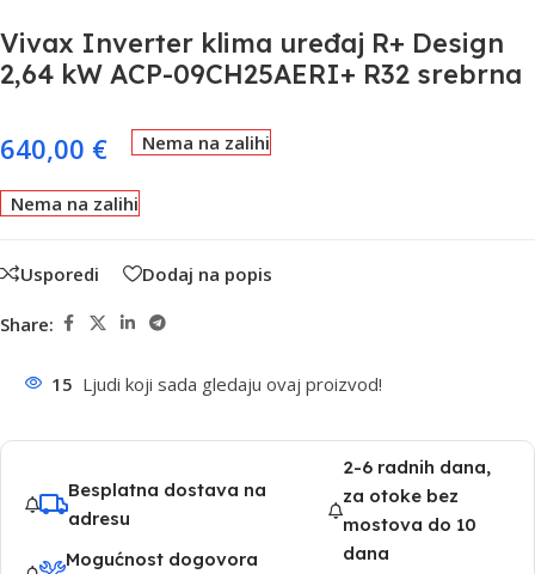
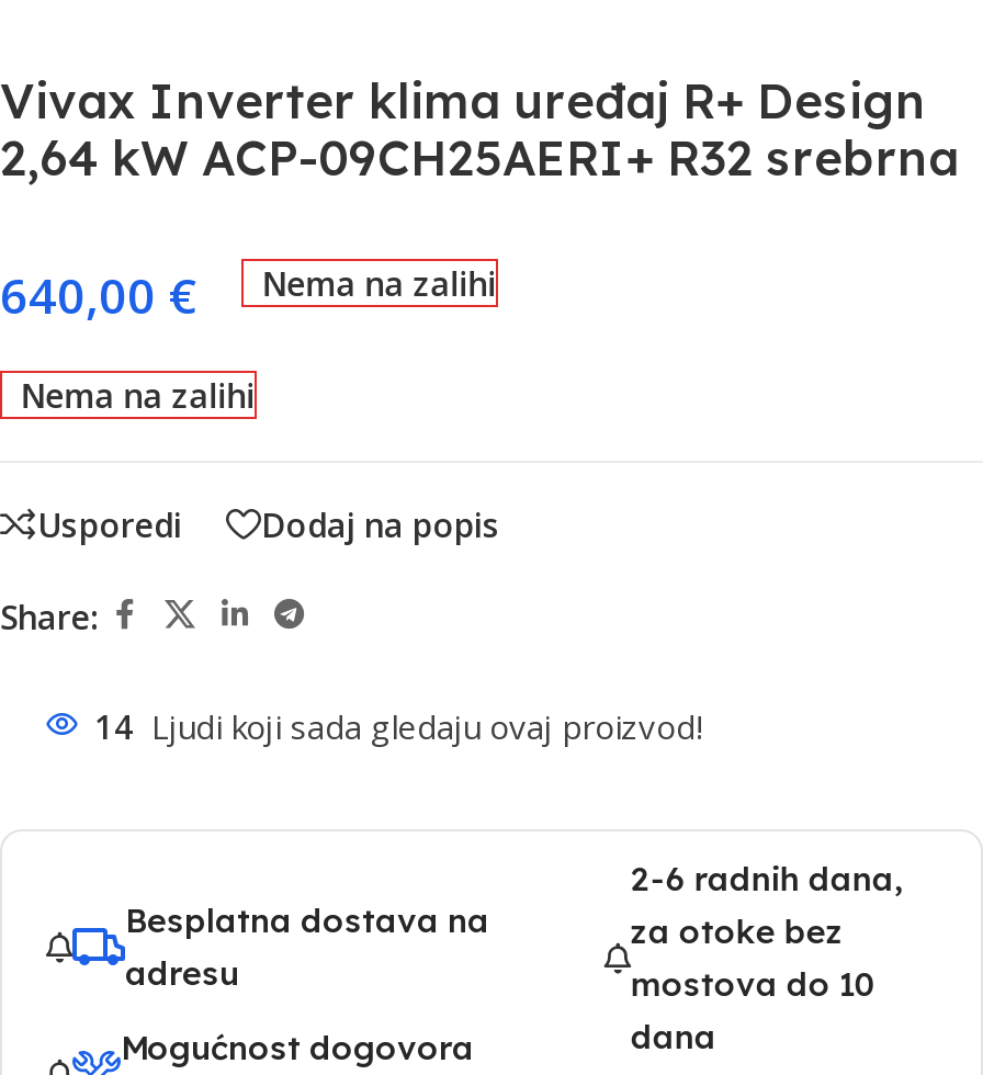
[51,372,382,396] 15 Ljudi koji sada gledaju ovaj proizvod! -> [94,705,702,749] 14 Ljudi koji sada gledaju ovaj proizvod!

